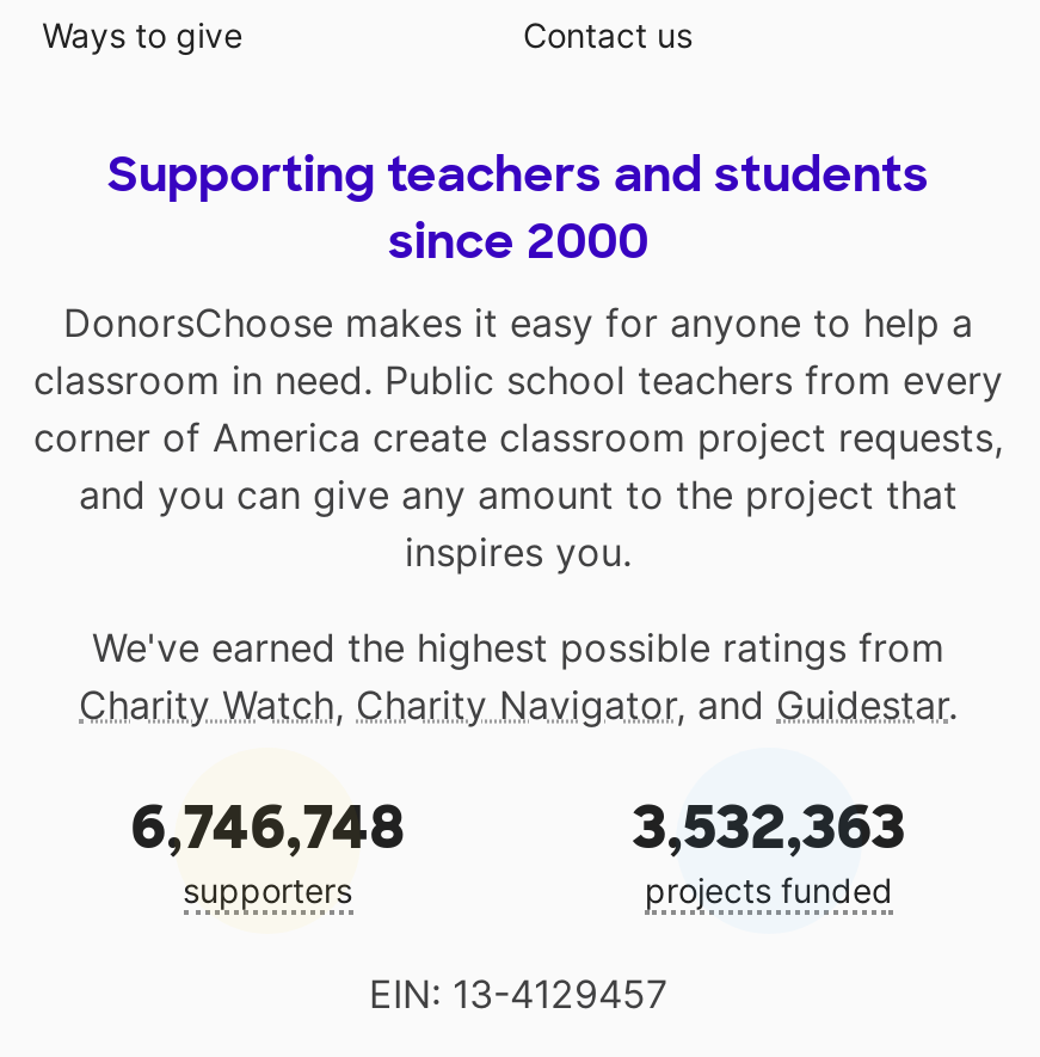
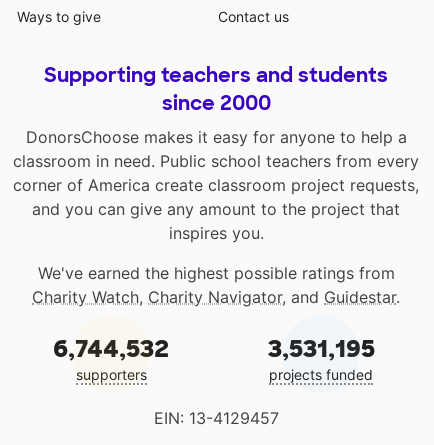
[130,792,405,866] 6,746,748 -> [53,333,169,364] 6,744,532
[633,792,905,866] 3,532,363 -> [267,333,374,364] 3,531,195

